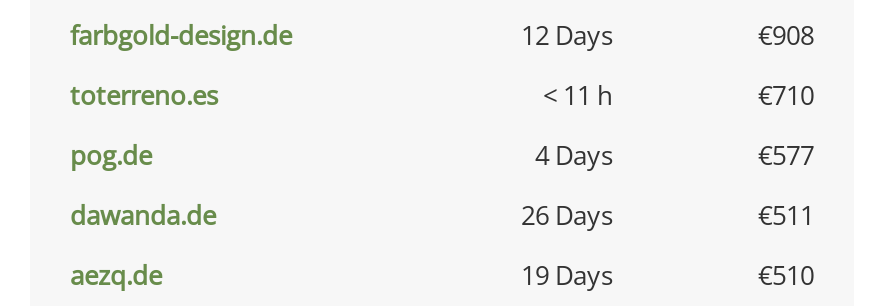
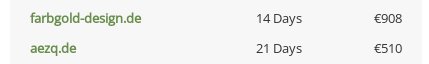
[521,17,613,53] 12 Days -> [255,9,301,27] 14 Days
[70,77,814,233] toterreno.es | < 11 h | €710 | pog.de | 4 Days | €577 | dawanda.de | 26 Days | €511 -> none
[521,257,613,293] 19 Days -> [255,39,301,57] 21 Days

